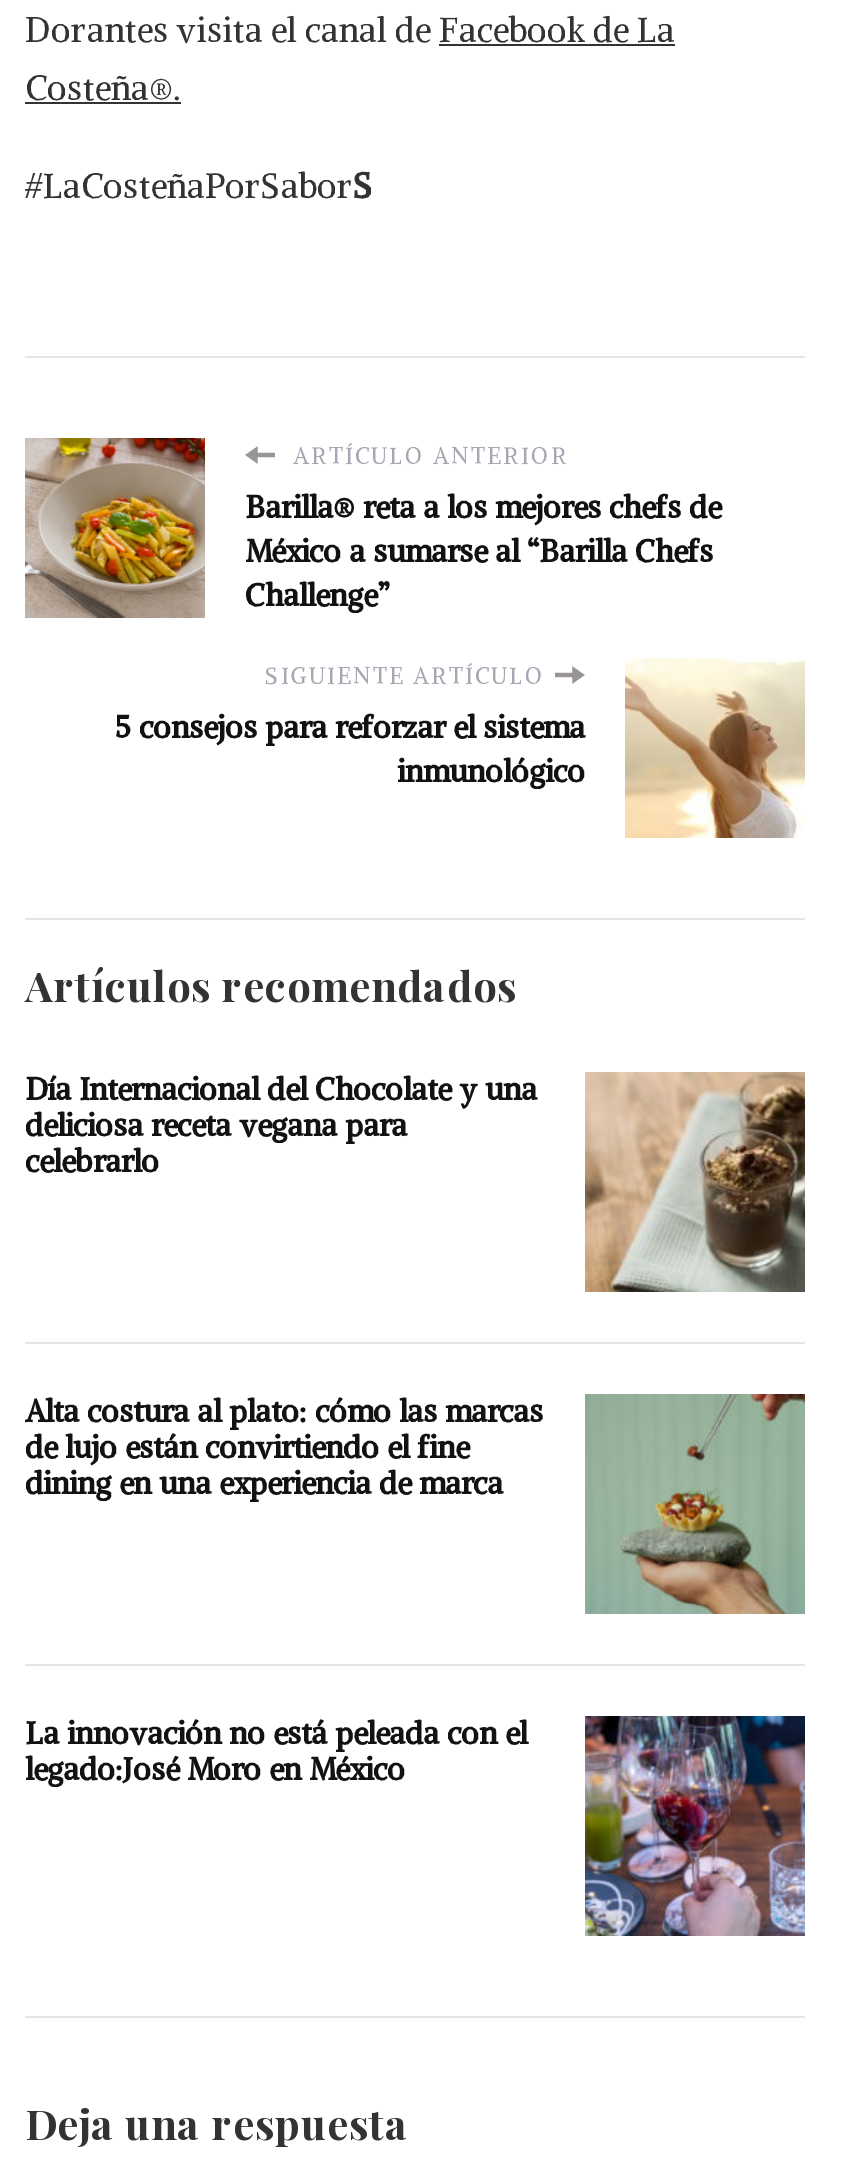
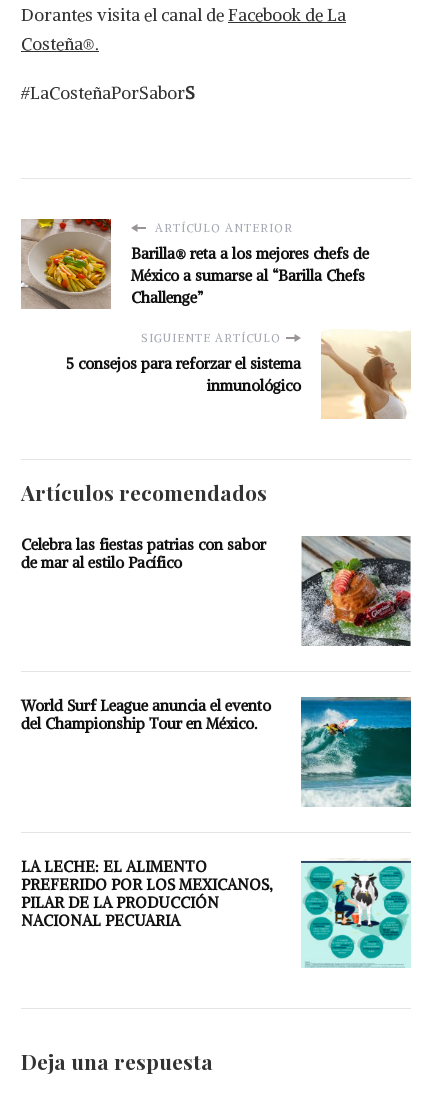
[25,1070,807,1294] [image] | Día Internacional del Chocolate y una | deliciosa receta vegana para | celebrarlo -> [21,535,411,646] [image] | Celebra las fiestas patrias con sabor | de mar al estilo Pacífico
[25,1392,805,1616] [image] | Alta costura al plato: cómo las marcas | de lujo están convirtiendo el fine | dining en una experiencia de marca -> [21,696,412,807] [image] | World Surf League anuncia el evento | del Championship Tour en México.
[25,1714,807,1938] [image] | La innovación no está peleada con el | legado:José Moro en México -> [21,857,412,968] [image] | LA LECHE: EL ALIMENTO | PREFERIDO POR LOS MEXICANOS, | PILAR DE LA PRODUCCIÓN | NACIONAL PECUARIA

